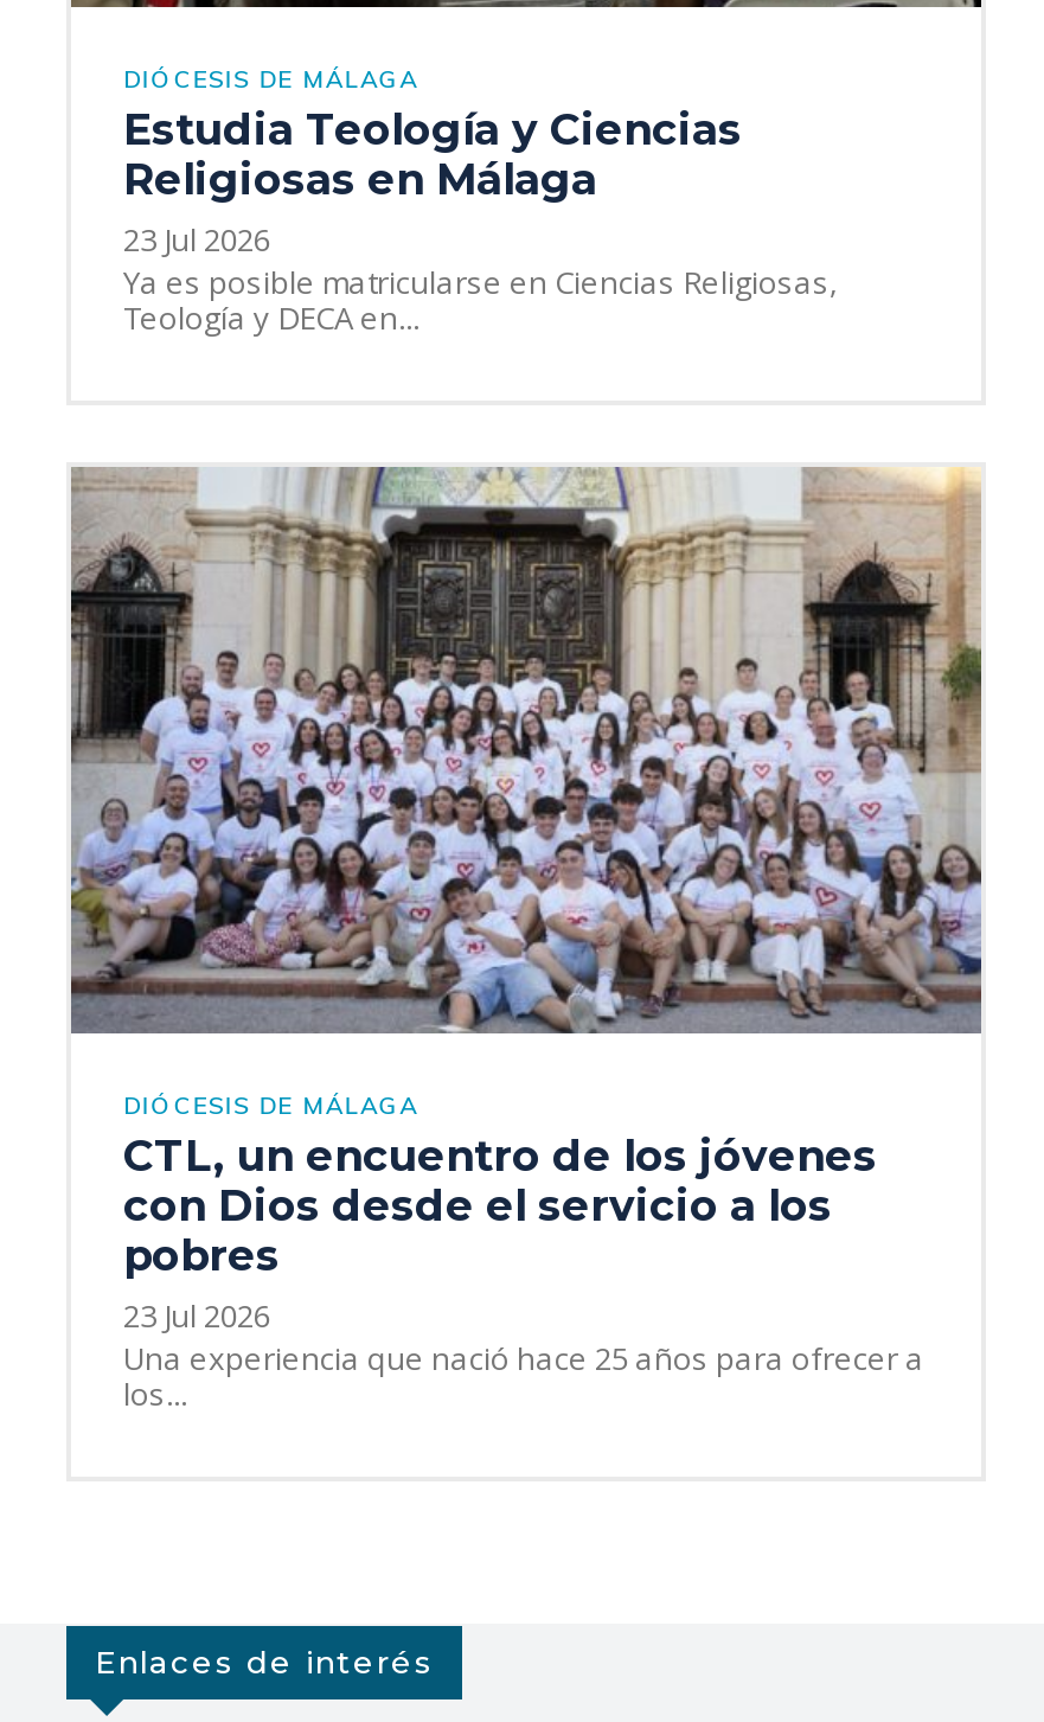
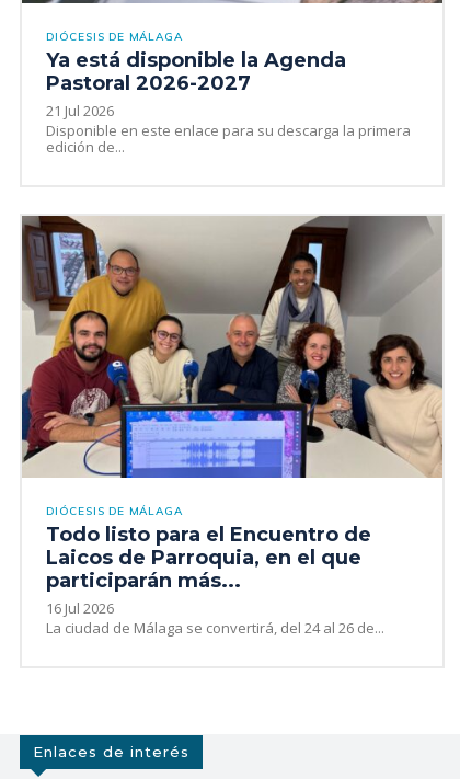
[123,105,837,340] Estudia Teología y Ciencias | Religiosas en Málaga | 23 Jul 2026 | Ya es posible matricularse en Ciencias Religiosas, | Teología y DECA en... -> [46,49,411,157] Ya está disponible la Agenda | Pastoral 2026-2027 | 21 Jul 2026 | Disponible en este enlace para su descarga la primera | edición de...
[69,467,984,1414] [image] | CTL, un encuentro de los jóvenes | con Dios desde el servicio a los | pobres | 23 Jul 2026 | Una experiencia que nació hace 25 años para ofrecer a | los... -> [22,215,444,637] [image] | Todo listo para el Encuentro de | Laicos de Parroquia, en el que | participarán más... | 16 Jul 2026 | La ciudad de Málaga se convertirá, del 24 al 26 de...

